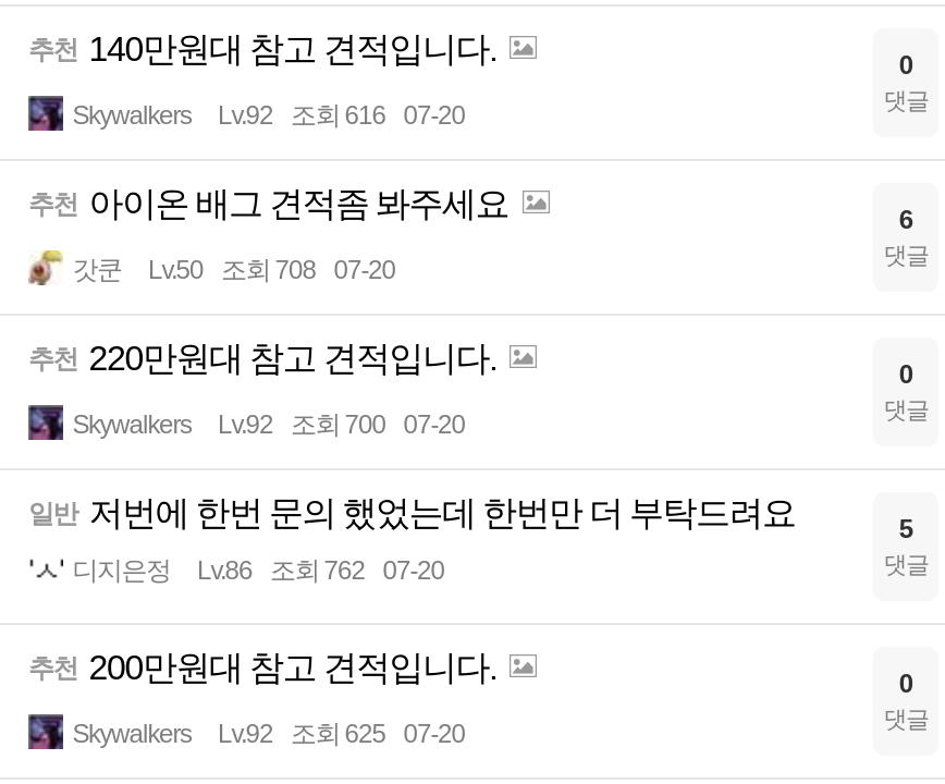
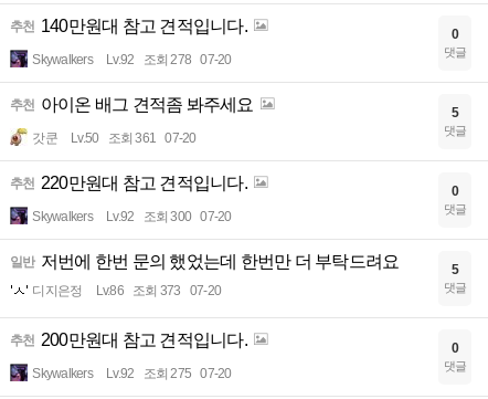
[72,100,465,131] Skywalkers Lv.92 조회 616 07-20 -> [32,52,231,67] Skywalkers Lv.92 조회 278 07-20
[899,205,913,235] 6 -> [451,105,458,120] 5
[148,255,395,285] Lv.50 조회 708 07-20 -> [71,130,196,146] Lv.50 조회 361 07-20
[72,409,465,440] Skywalkers Lv.92 조회 700 07-20 -> [32,209,231,224] Skywalkers Lv.92 조회 300 07-20
[72,555,444,586] 디지은정 Lv.86 조회 762 07-20 -> [32,283,221,298] 디지은정 Lv.86 조회 373 07-20
[72,719,465,749] Skywalkers Lv.92 조회 625 07-20 -> [32,366,231,381] Skywalkers Lv.92 조회 275 07-20

